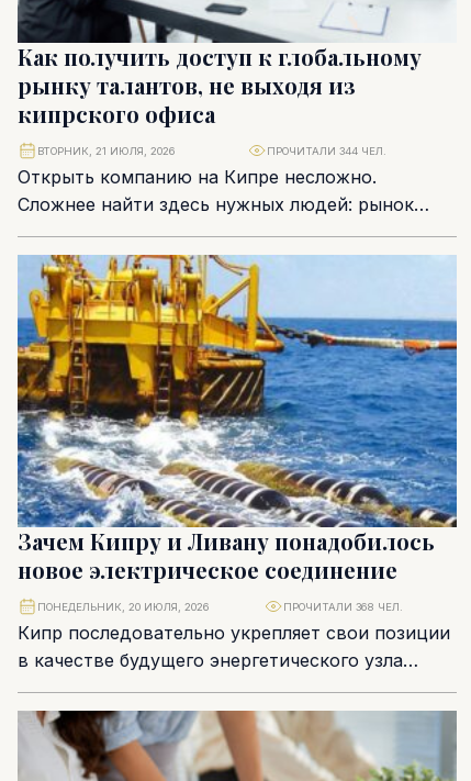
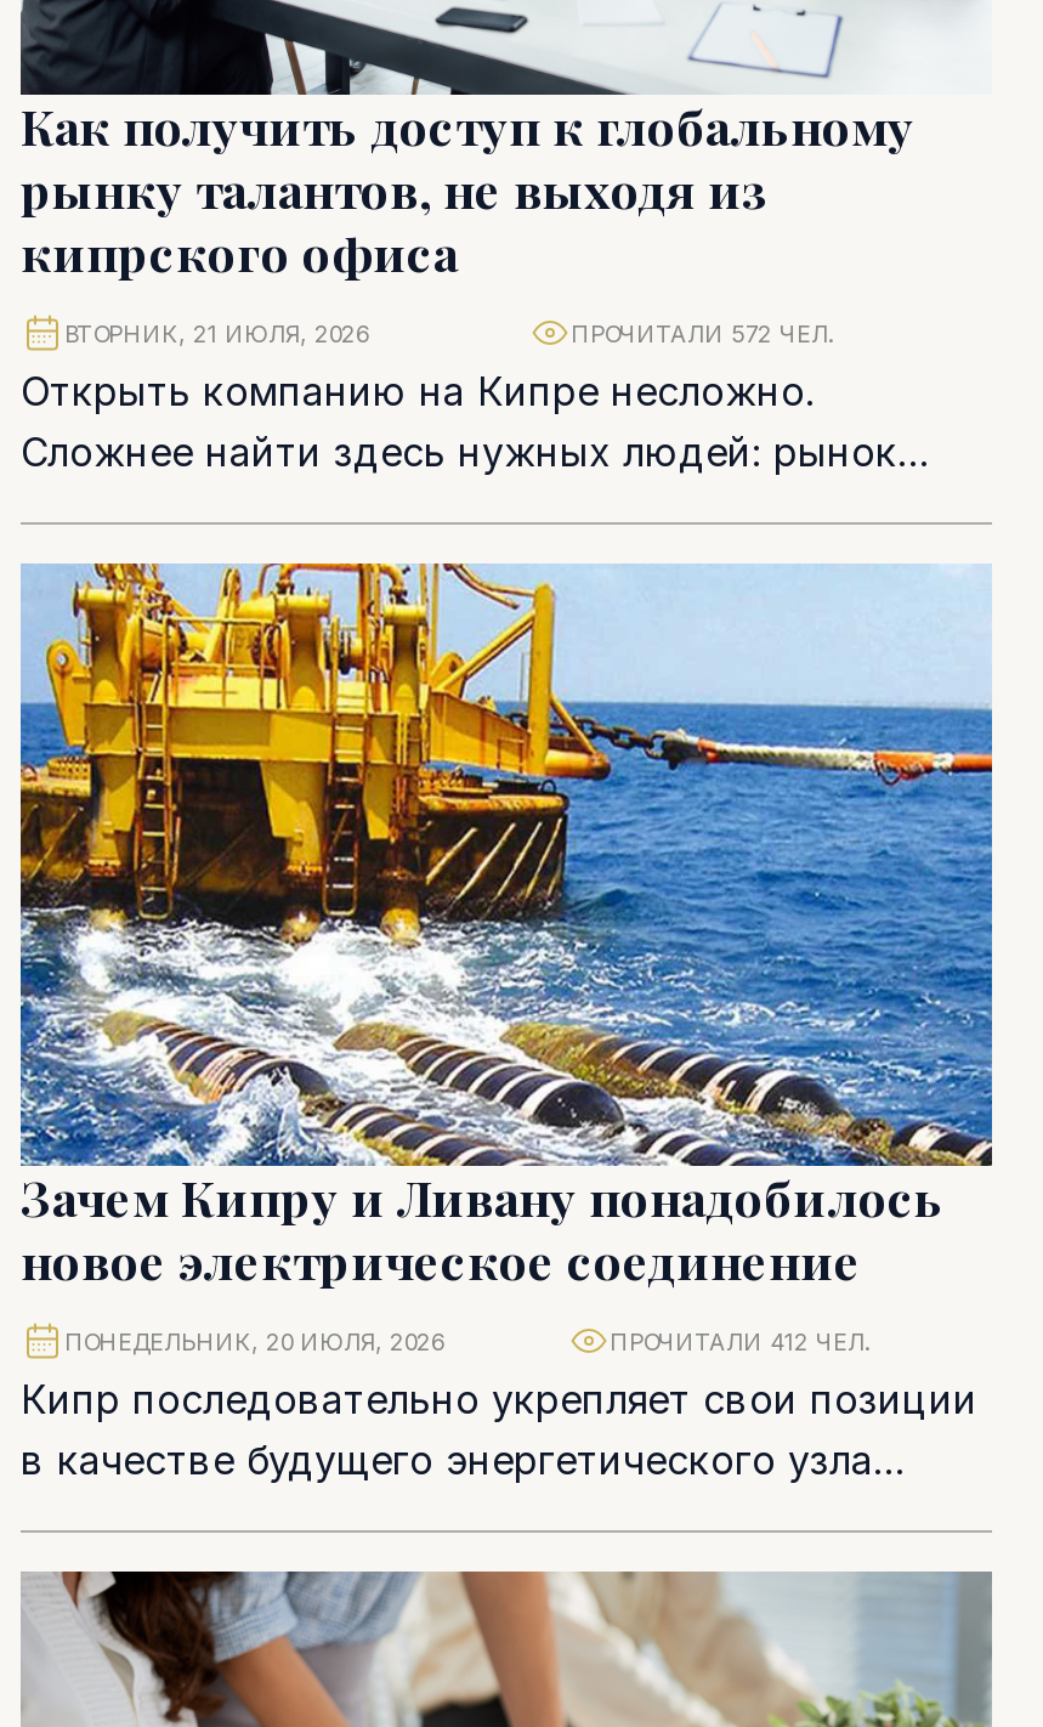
[266,144,386,157] ПРОЧИТАЛИ 344 ЧЕЛ. -> [571,319,835,346] ПРОЧИТАЛИ 572 ЧЕЛ.
[283,600,403,612] ПРОЧИТАЛИ 368 ЧЕЛ. -> [610,1327,872,1354] ПРОЧИТАЛИ 412 ЧЕЛ.

